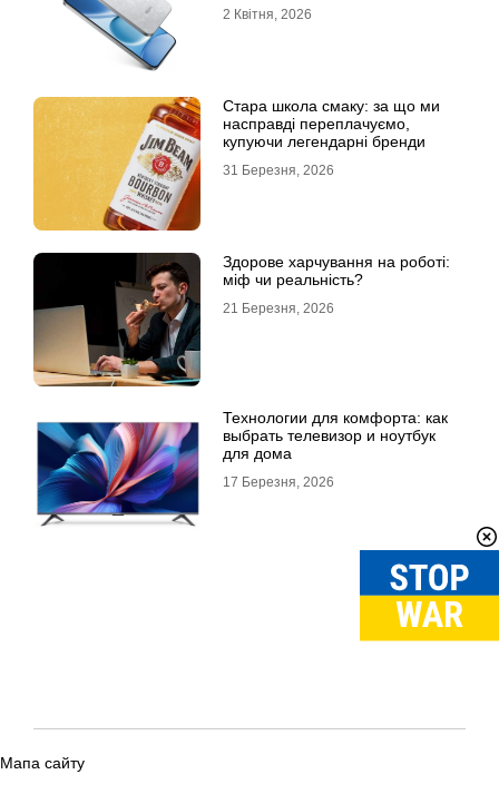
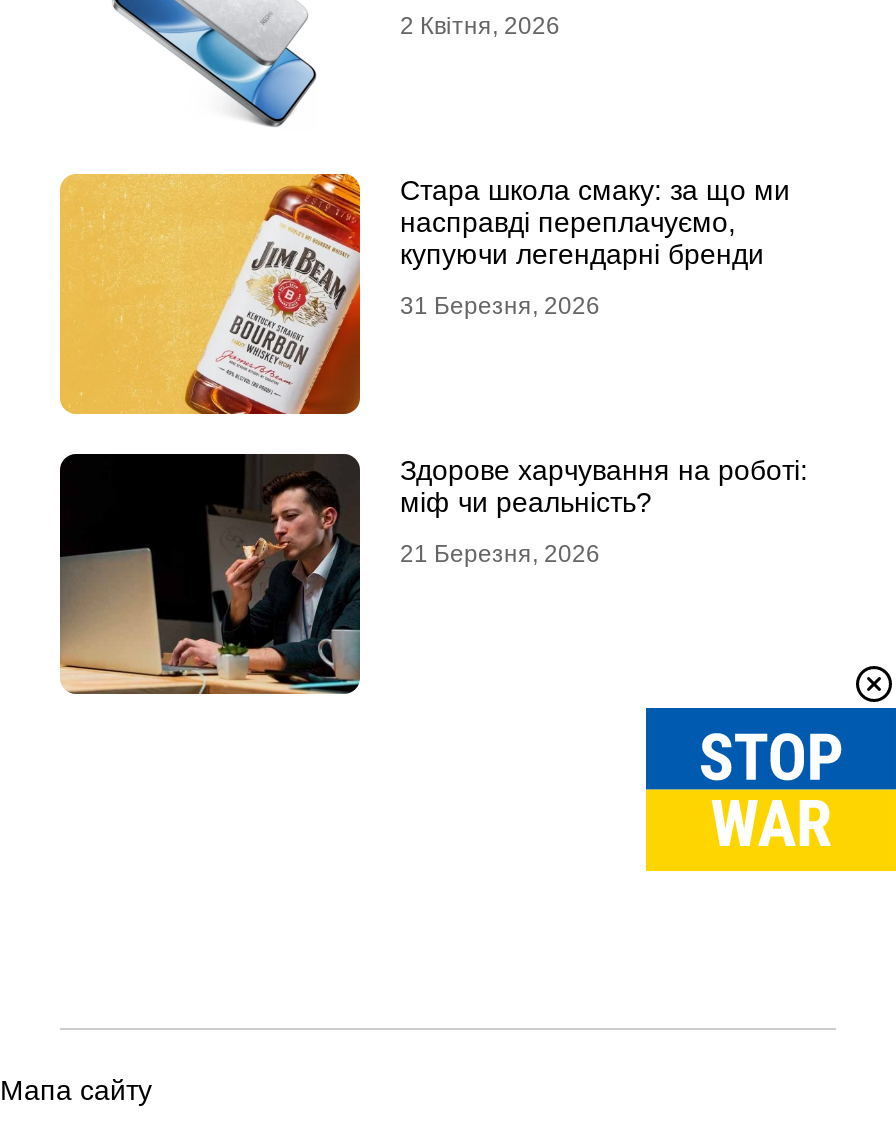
[36,409,448,527] [image] | Технологии для комфорта: как | выбрать телевизор и ноутбук | для дома | 17 Березня, 2026 -> none

